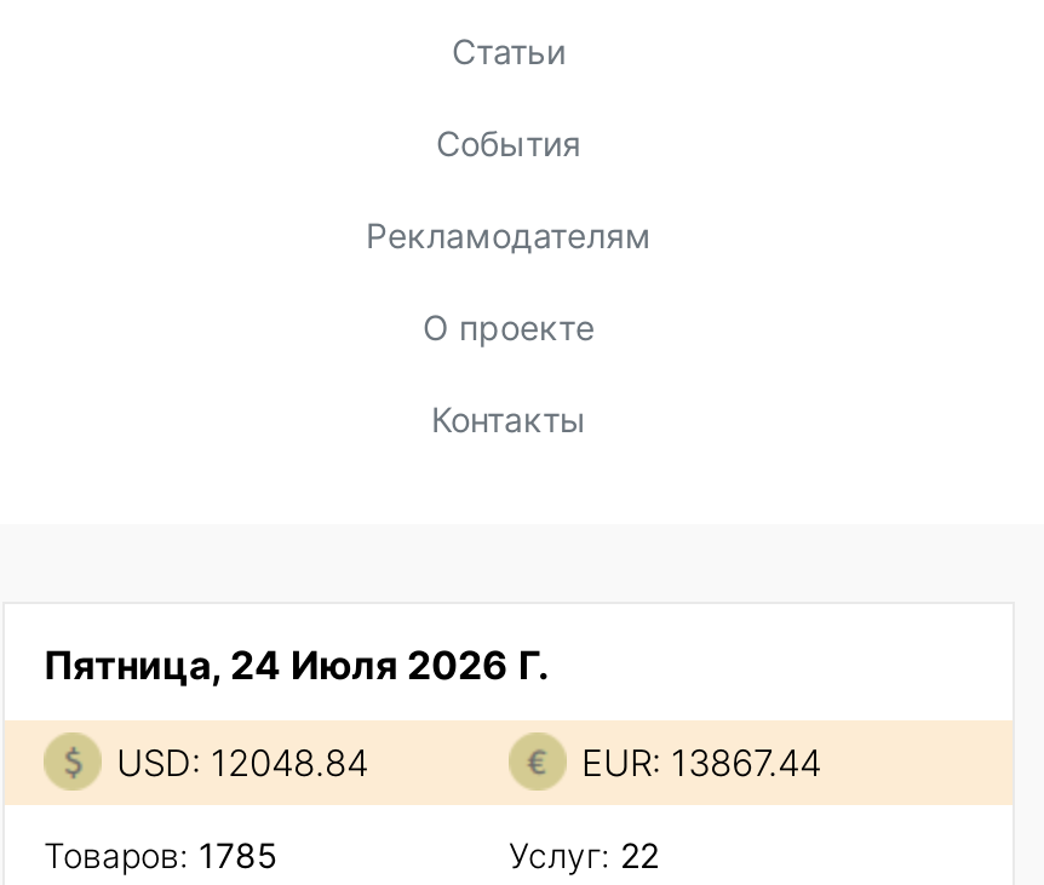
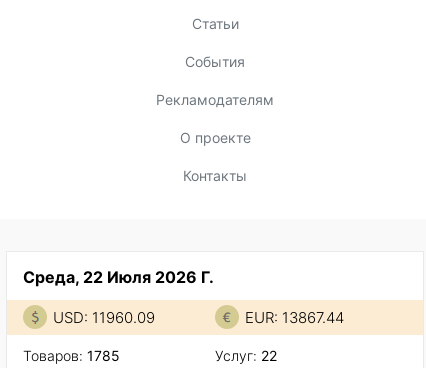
[44,641,550,689] Пятница, 24 Июля 2026 Г. -> [23,267,214,287] Среда, 22 Июля 2026 Г.
[116,740,368,786] USD: 12048.84 -> [53,308,155,327] USD: 11960.09

